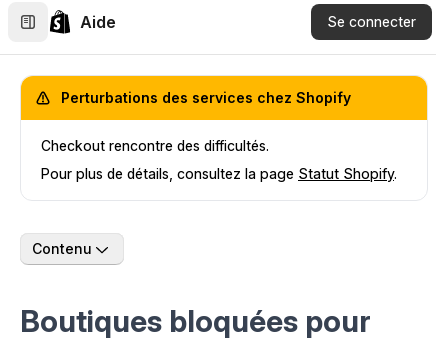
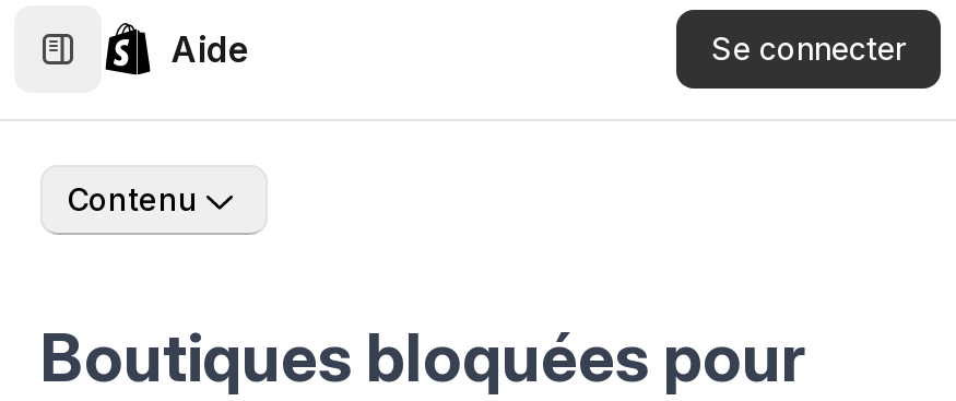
[41,89,397,182] Perturbations des services chez Shopify | Checkout rencontre des difficultés. | Pour plus de détails, consultez la page Statut Shopify. -> none

